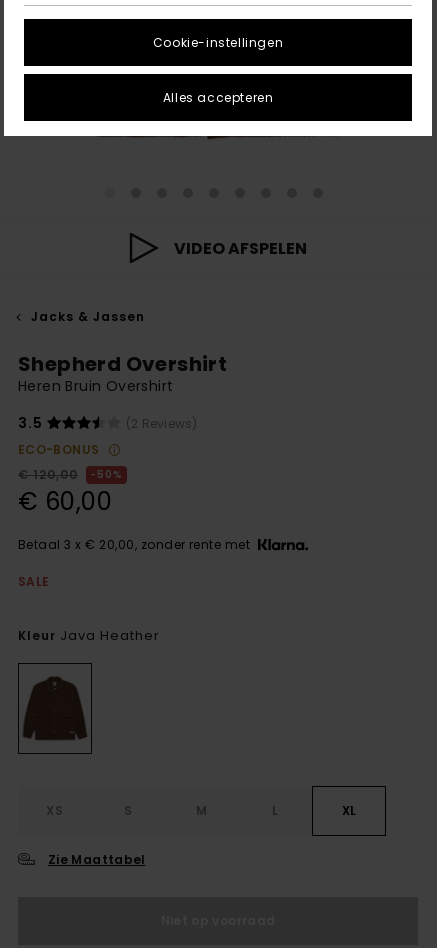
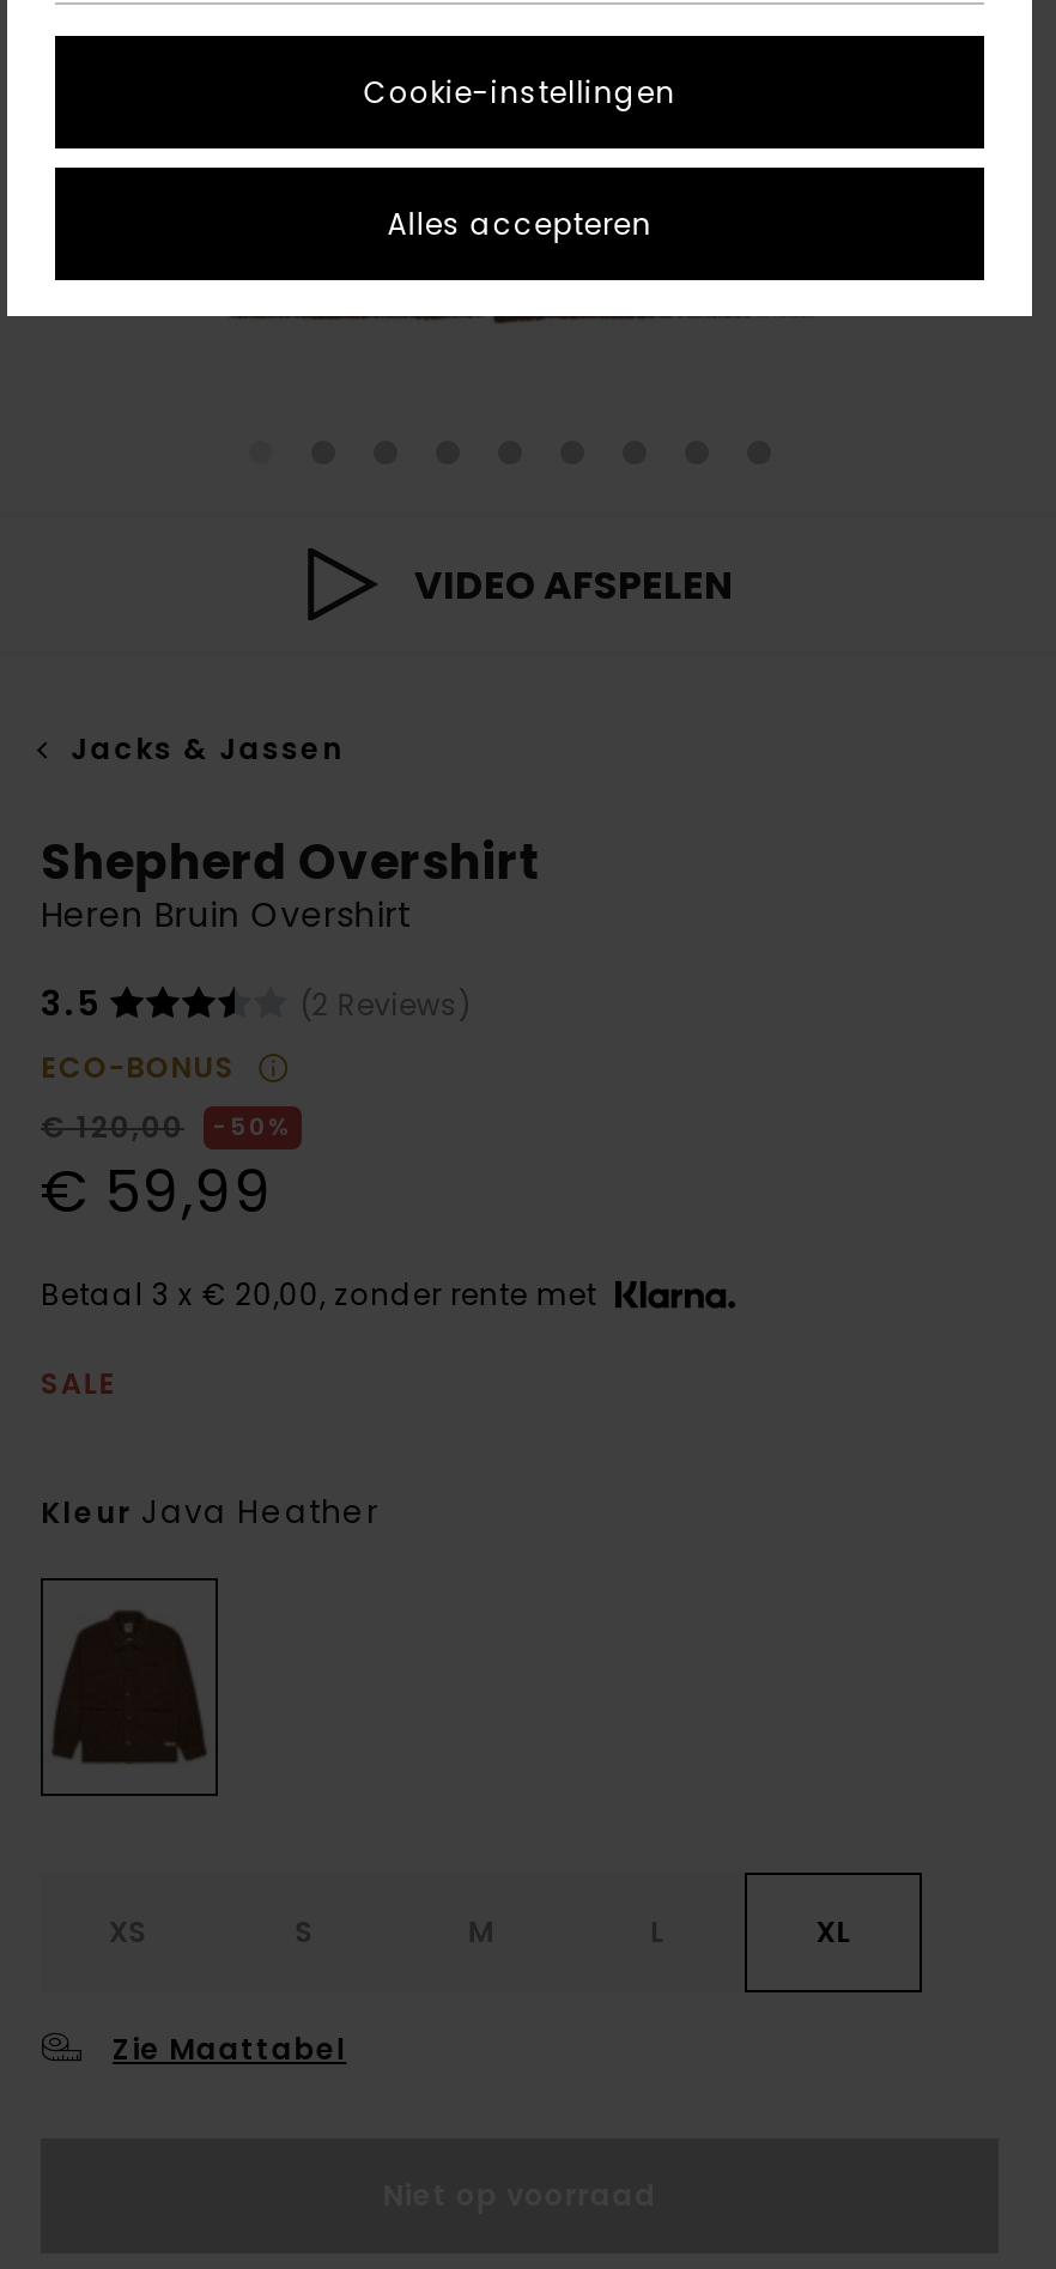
[18,485,112,518] € 60,00 -> [41,1152,274,1231] € 59,99

